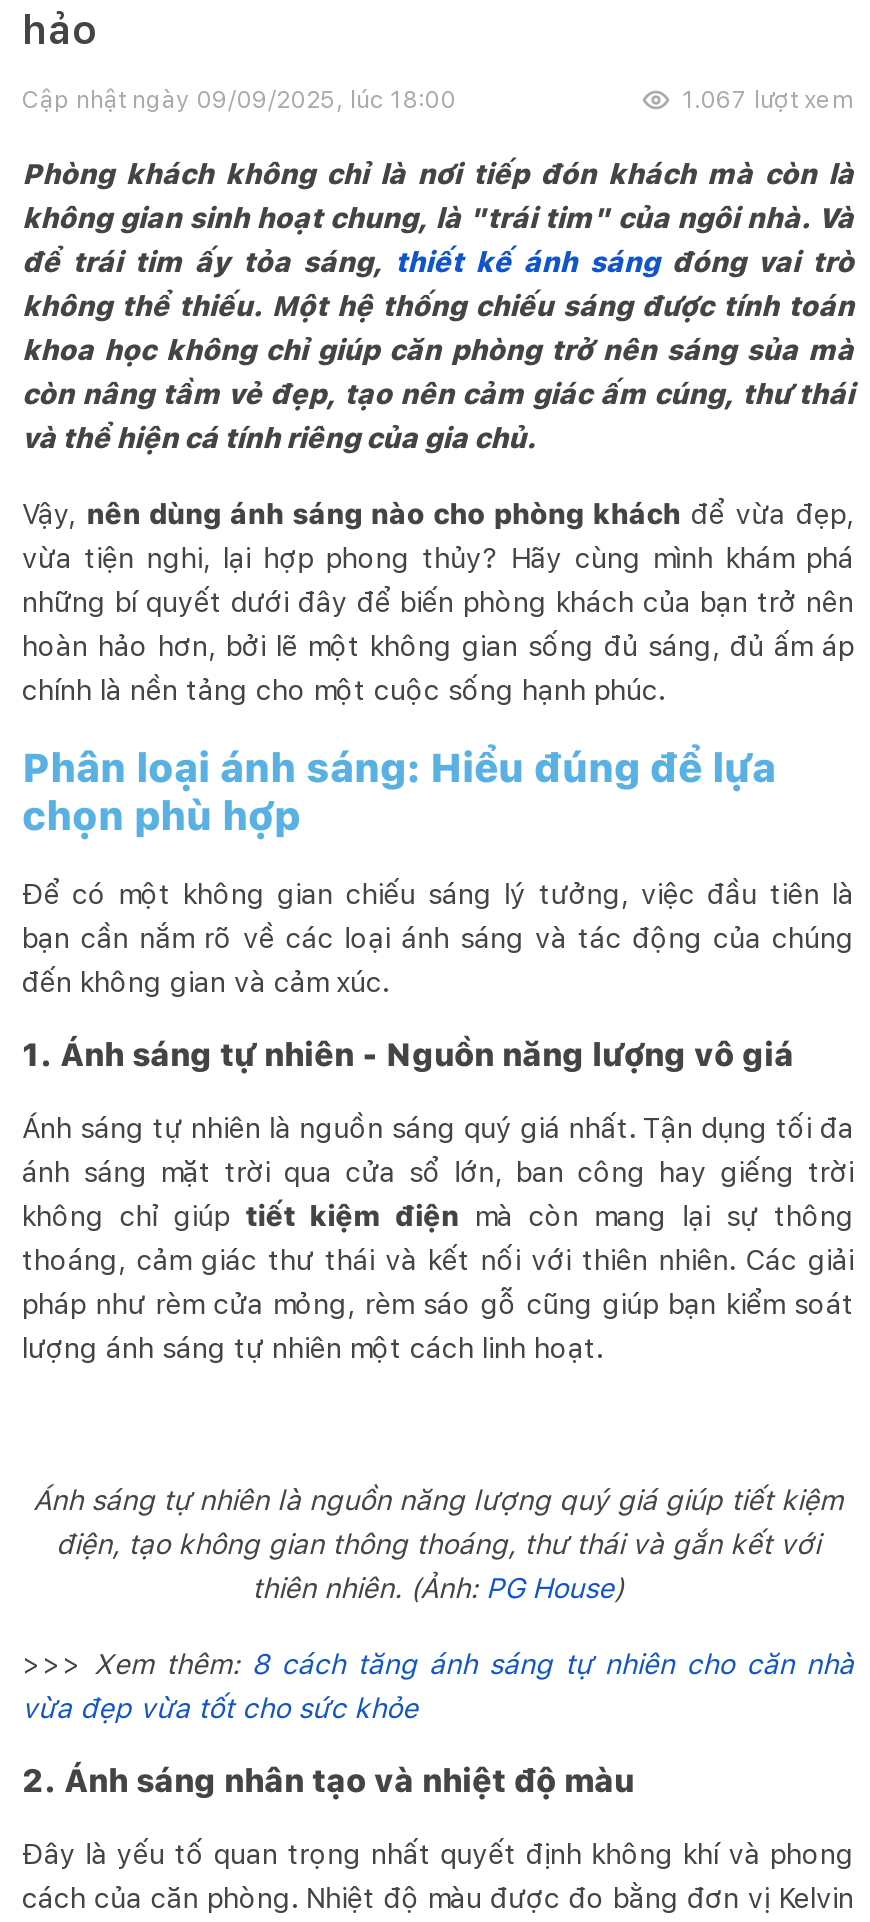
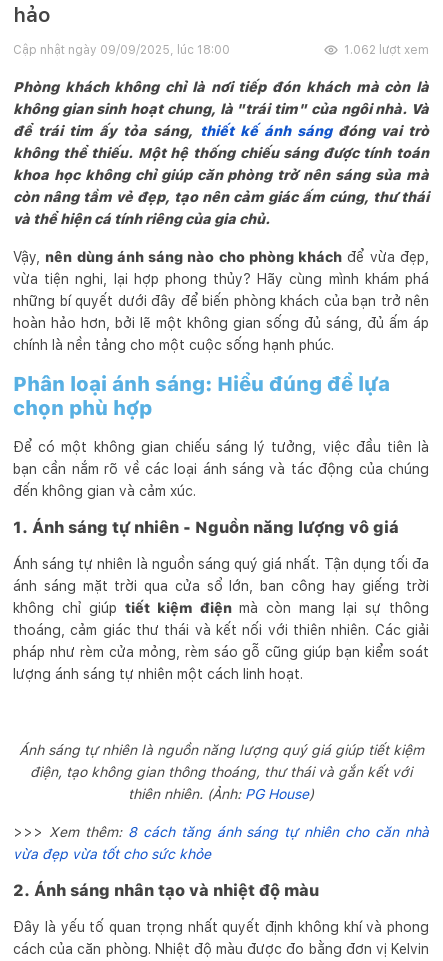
[682,86,854,114] 1.067 lượt xem -> [344,43,429,57] 1.062 lượt xem

